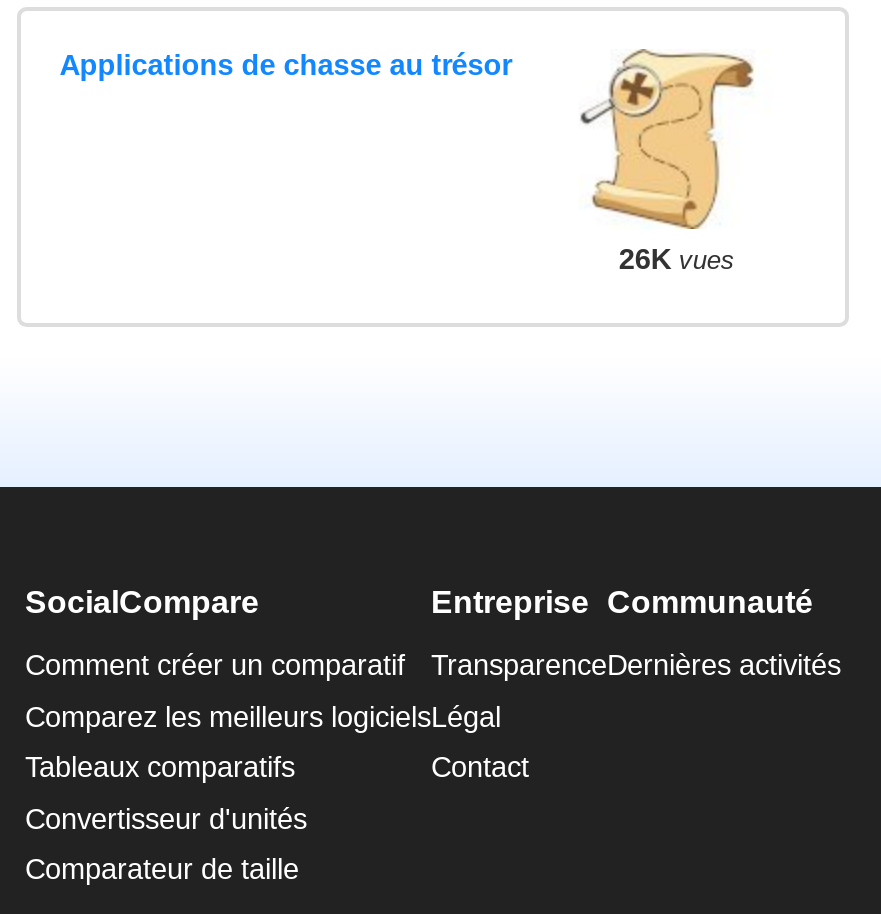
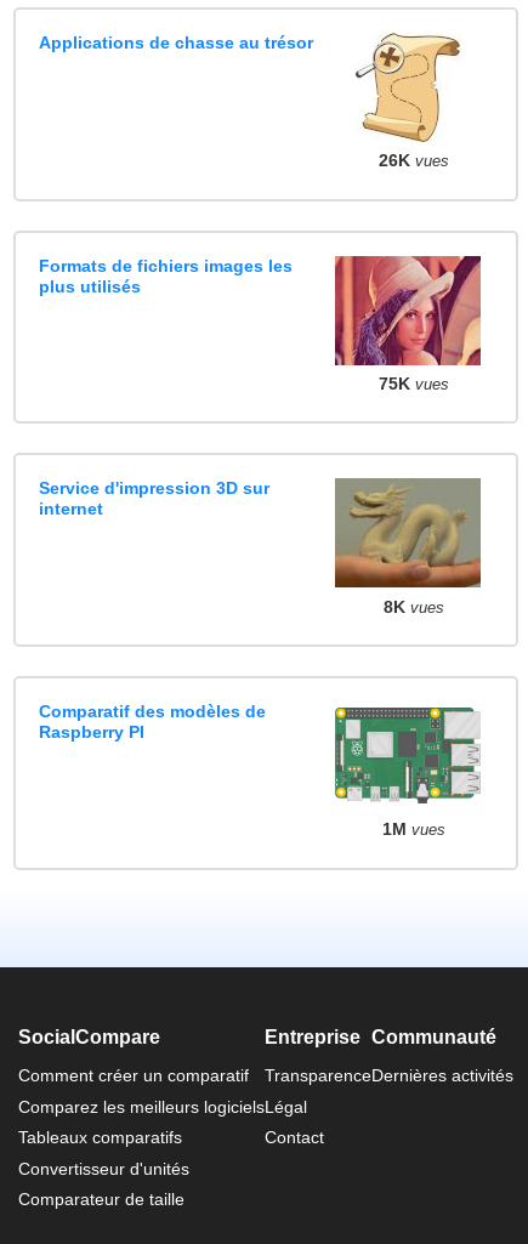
none -> [39,256,293,296] Formats de fichiers images les | plus utilisés
none -> [39,479,270,519] Service d'impression 3D sur | internet
none -> [39,702,266,742] Comparatif des modèles de | Raspberry PI
none -> [334,255,482,393] [image] | 75K vues
none -> [334,477,482,616] [image] | 8K vues
none -> [334,701,481,839] [image] | 1M vues

